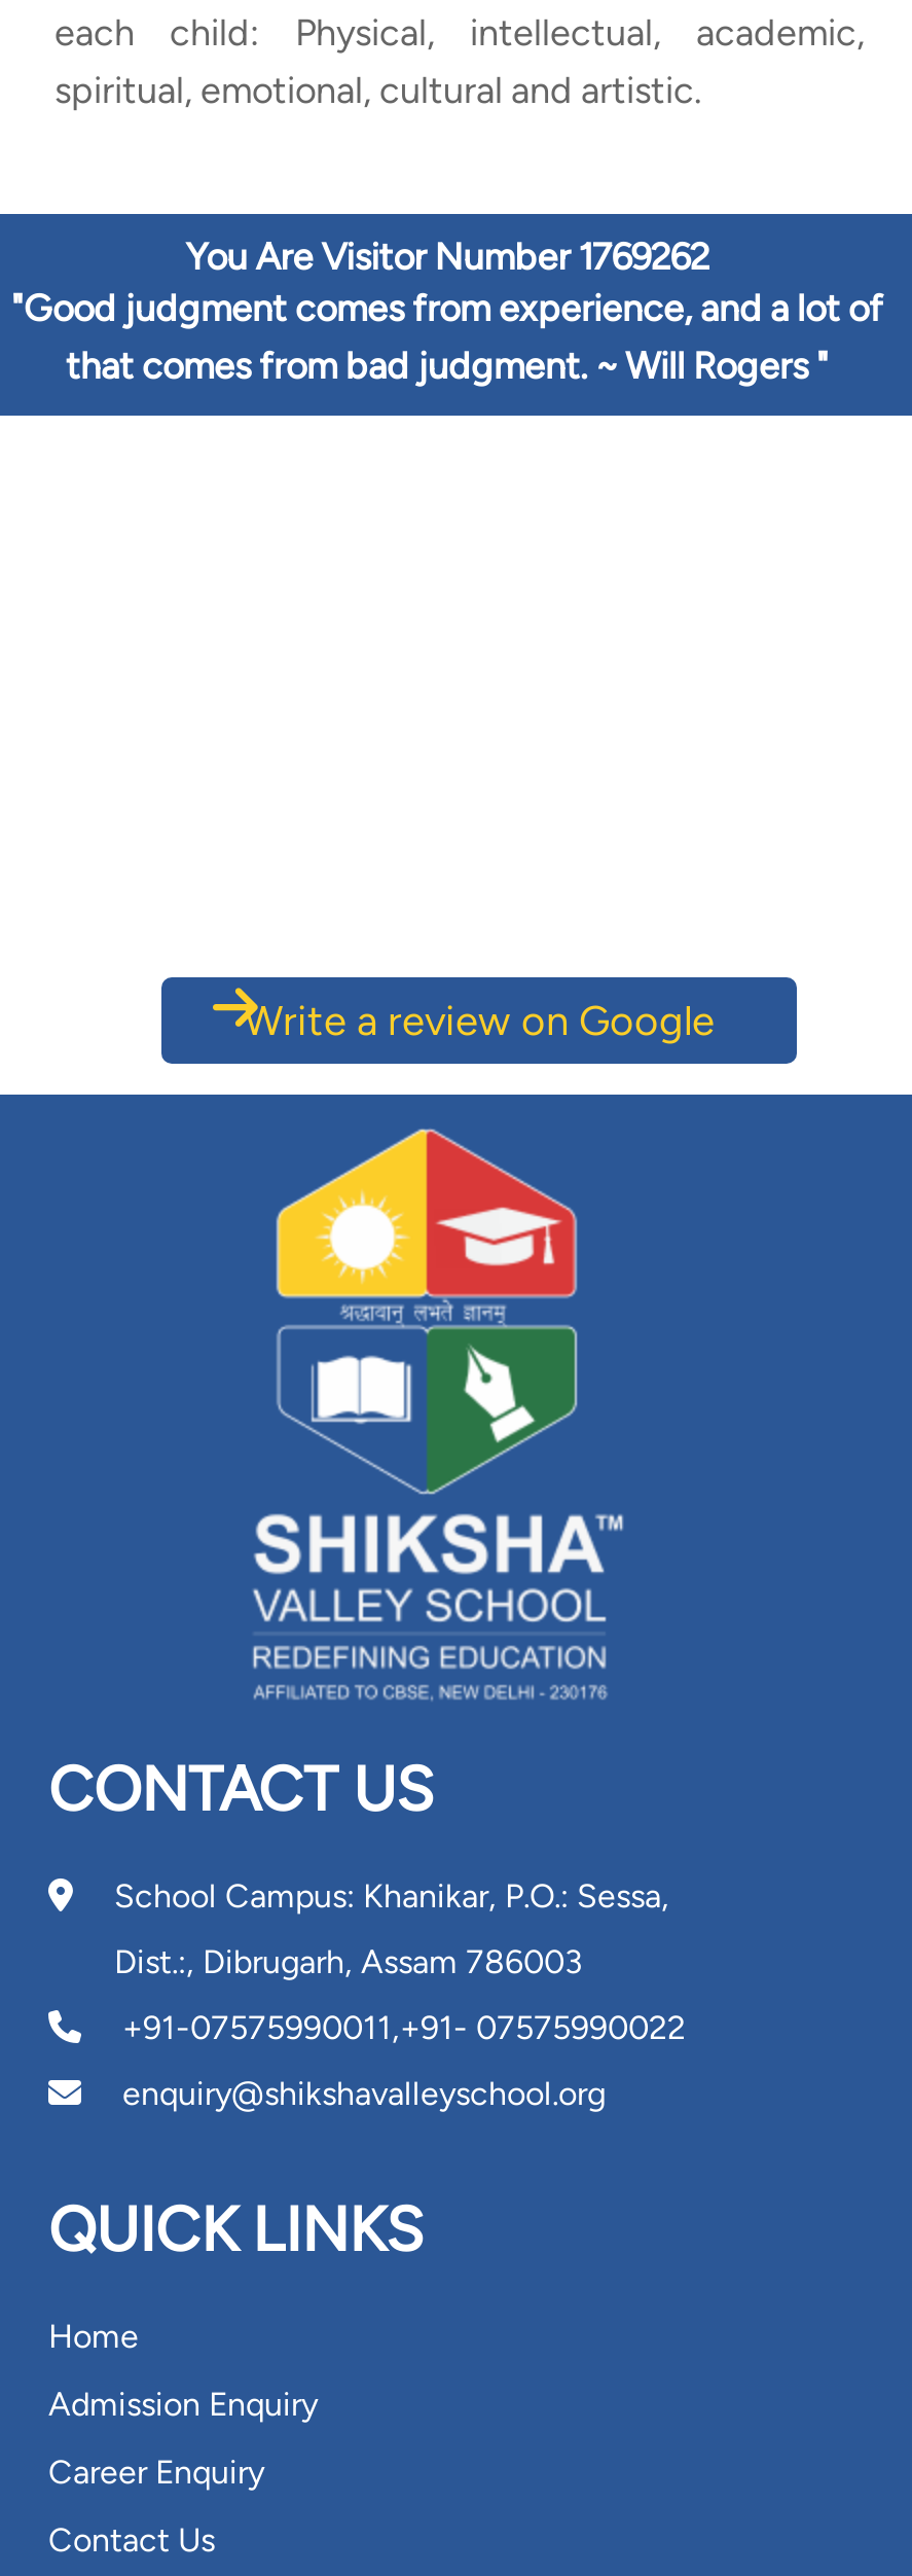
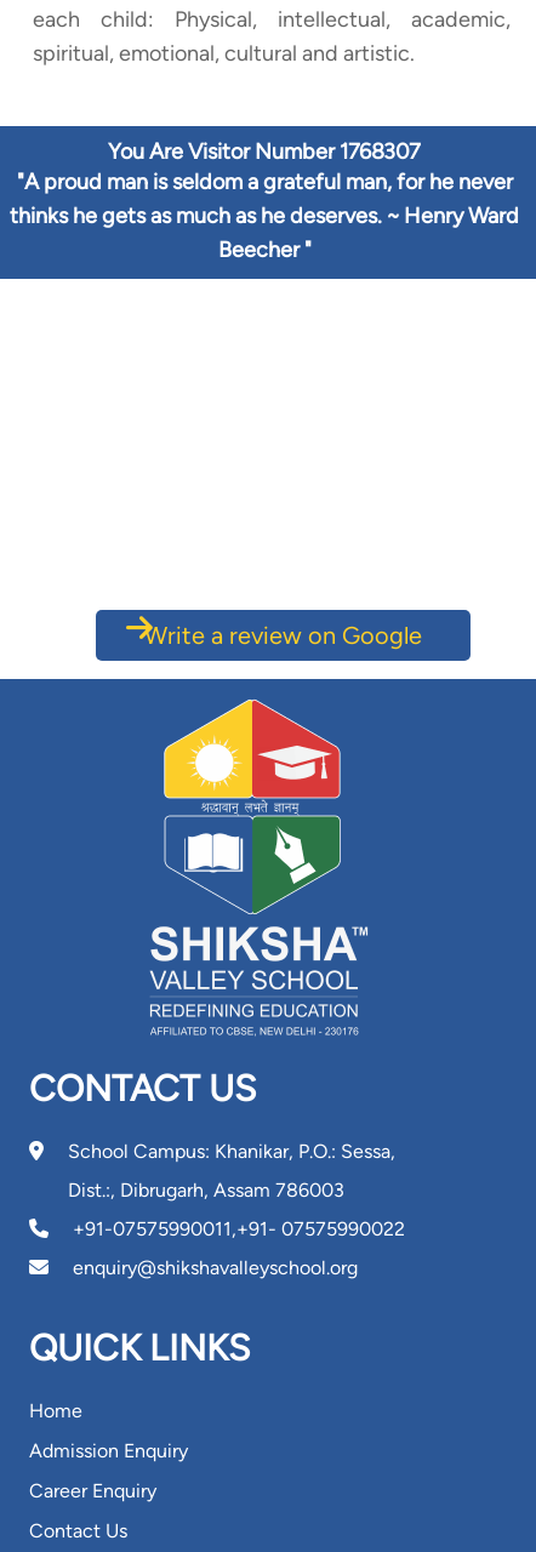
[11,235,883,389] You Are Visitor Number 1769262 | "Good judgment comes from experience, and a lot of | that comes from bad judgment. ~ Will Rogers " -> [10,138,519,263] You Are Visitor Number 1768307 | "A proud man is seldom a grateful man, for he never | thinks he gets as much as he deserves. ~ Henry Ward | Beecher "

